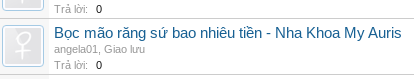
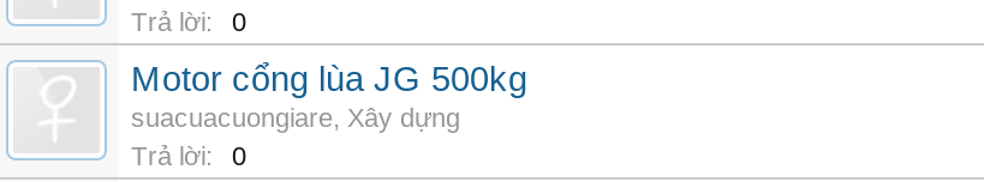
[54,25,402,55] Bọc mão răng sứ bao nhiêu tiền - Nha Khoa My Auris | angela01, Giao lưu -> [131,60,527,132] Motor cổng lùa JG 500kg | suacuacuongiare, Xây dựng

